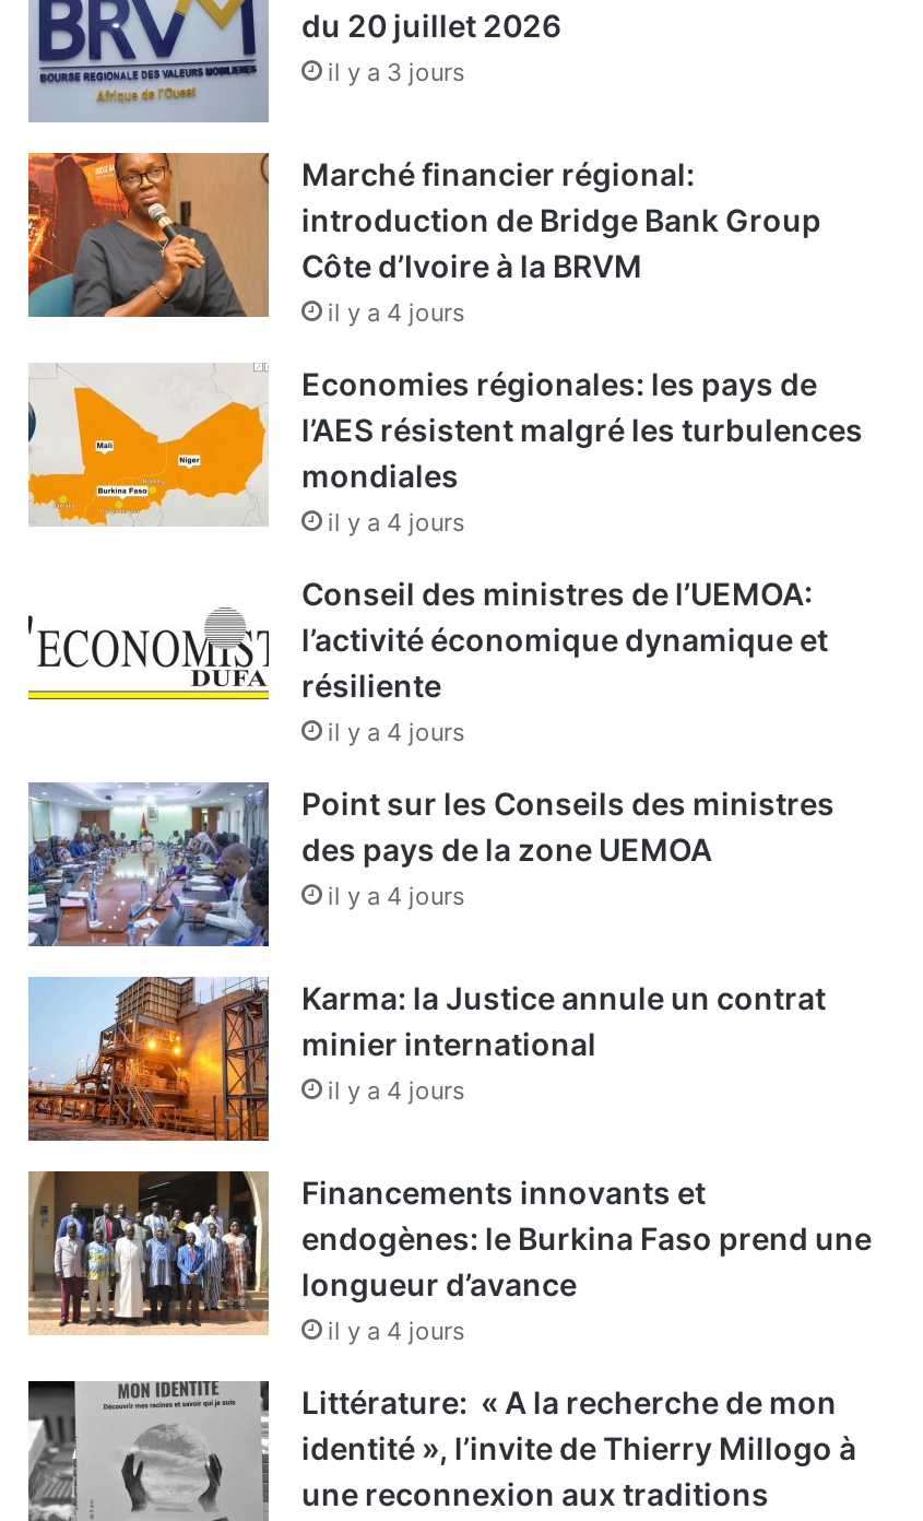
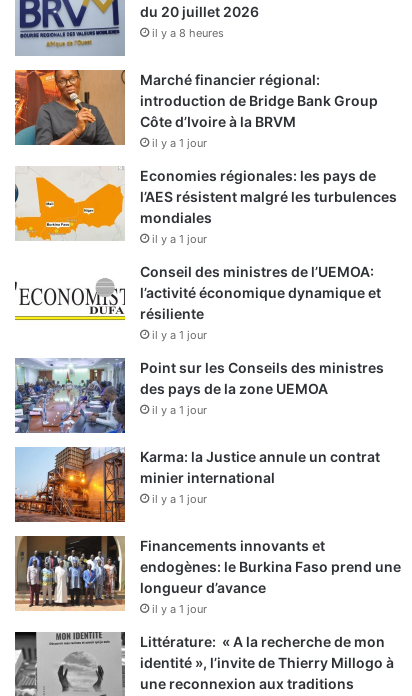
[328,56,465,87] il y a 3 jours -> [152,26,224,40] il y a 8 heures
[328,297,465,327] il y a 4 jours -> [152,136,207,150] il y a 1 jour
[328,507,465,537] il y a 4 jours -> [152,232,207,246] il y a 1 jour
[328,716,465,747] il y a 4 jours -> [152,328,207,342] il y a 1 jour
[328,880,465,911] il y a 4 jours -> [152,403,207,417] il y a 1 jour
[328,1075,465,1105] il y a 4 jours -> [152,492,207,506] il y a 1 jour
[328,1315,465,1346] il y a 4 jours -> [152,602,207,616] il y a 1 jour

